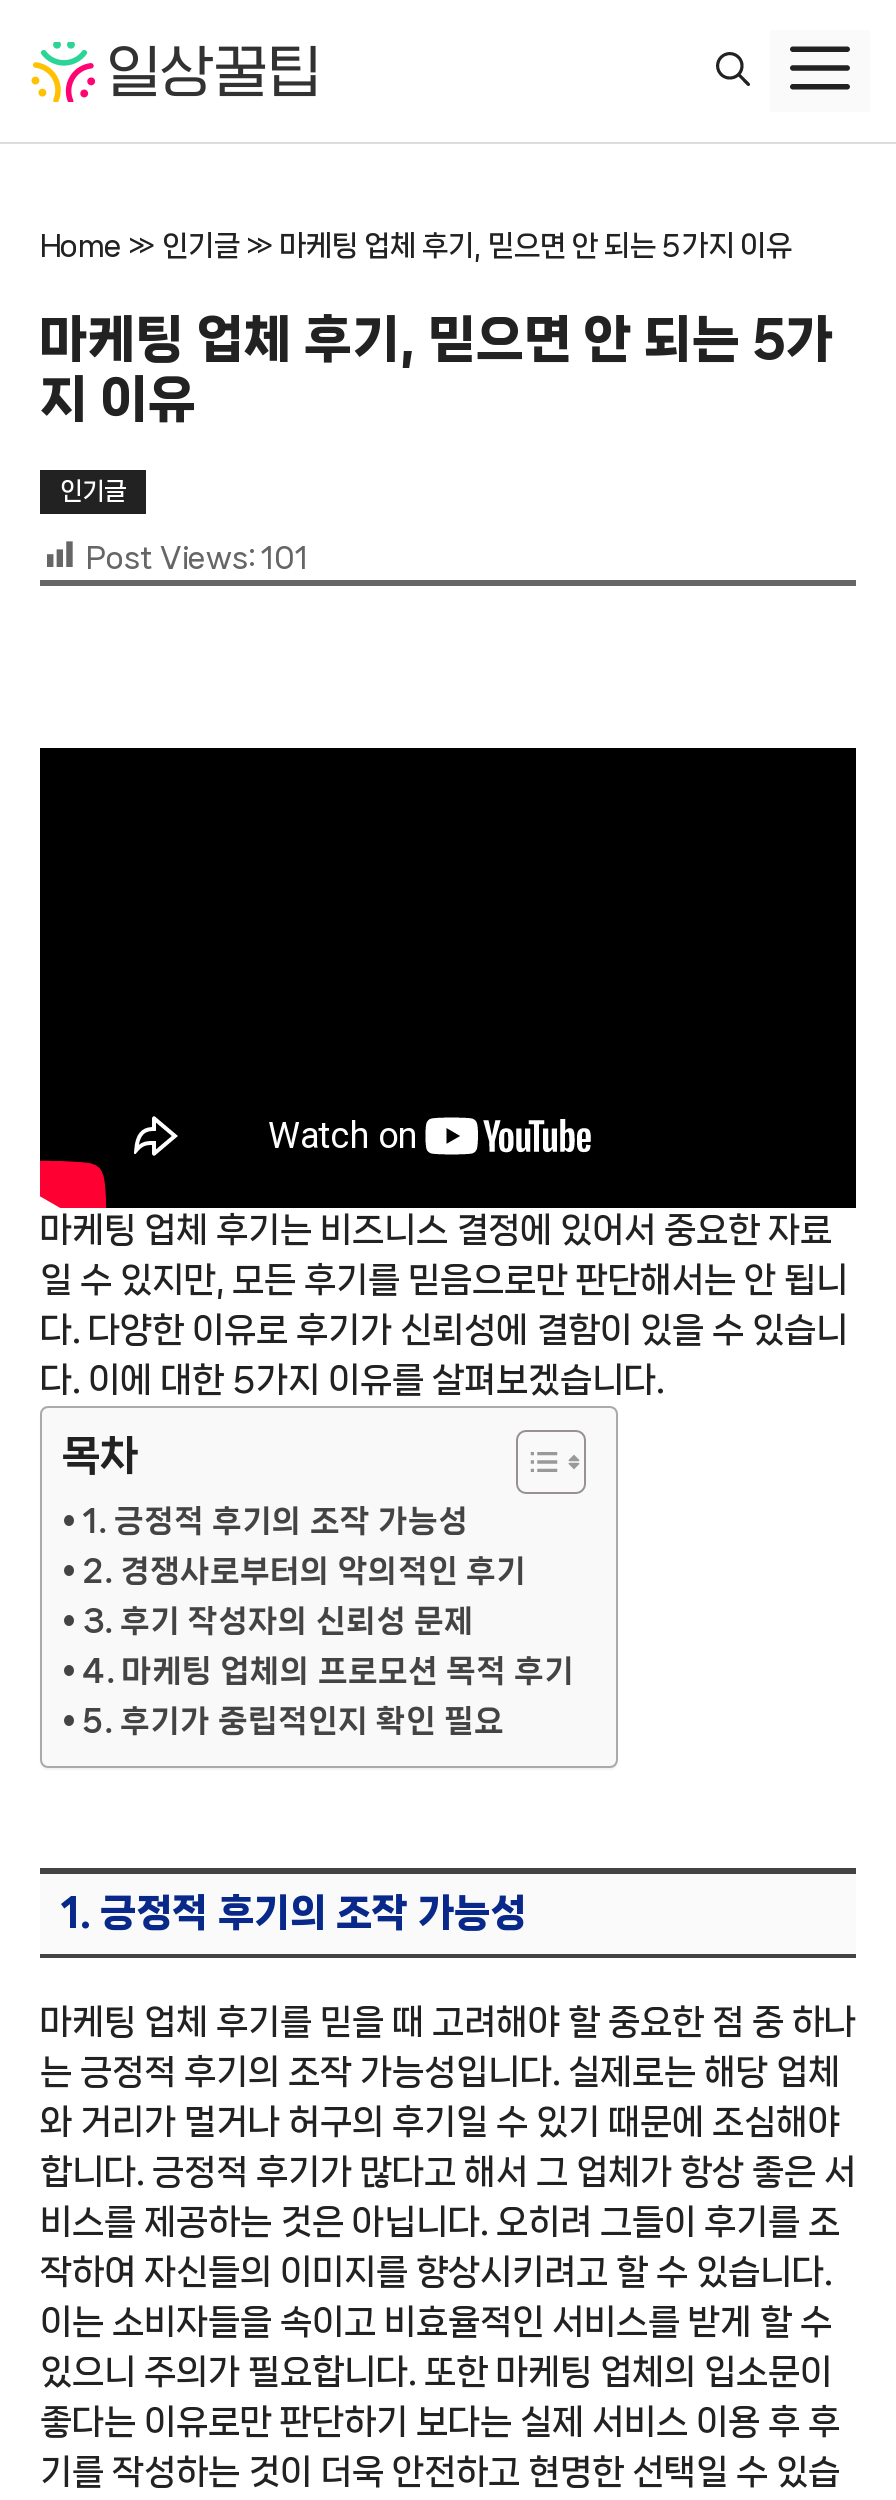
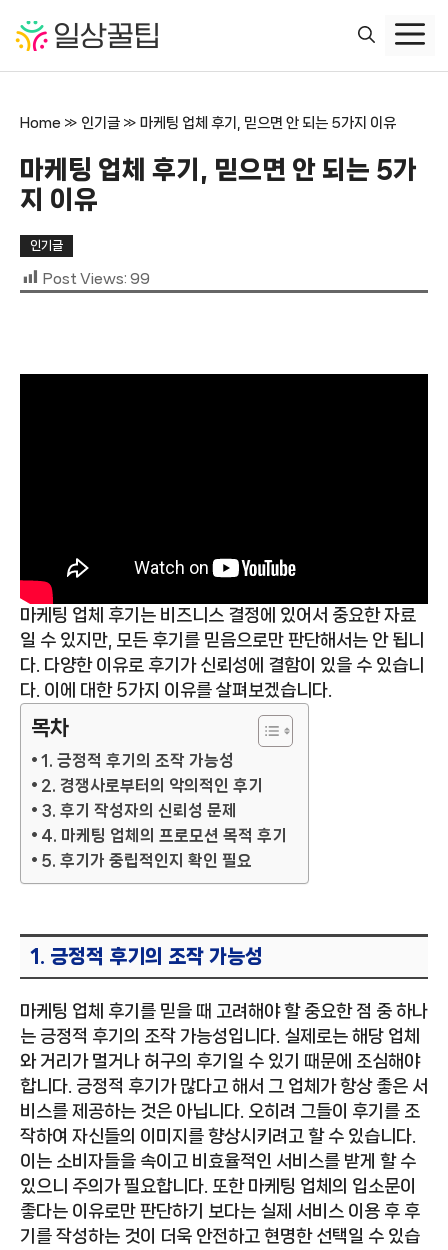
[86,542,308,574] Post Views: 101 -> [43,271,150,287] Post Views: 99

